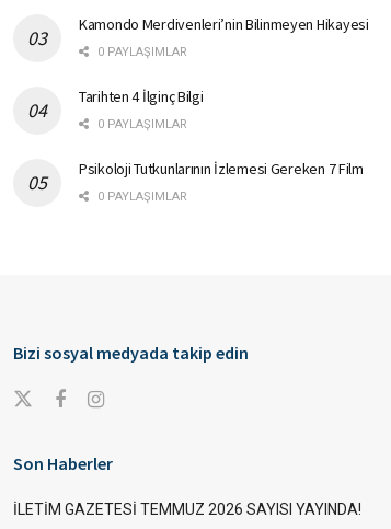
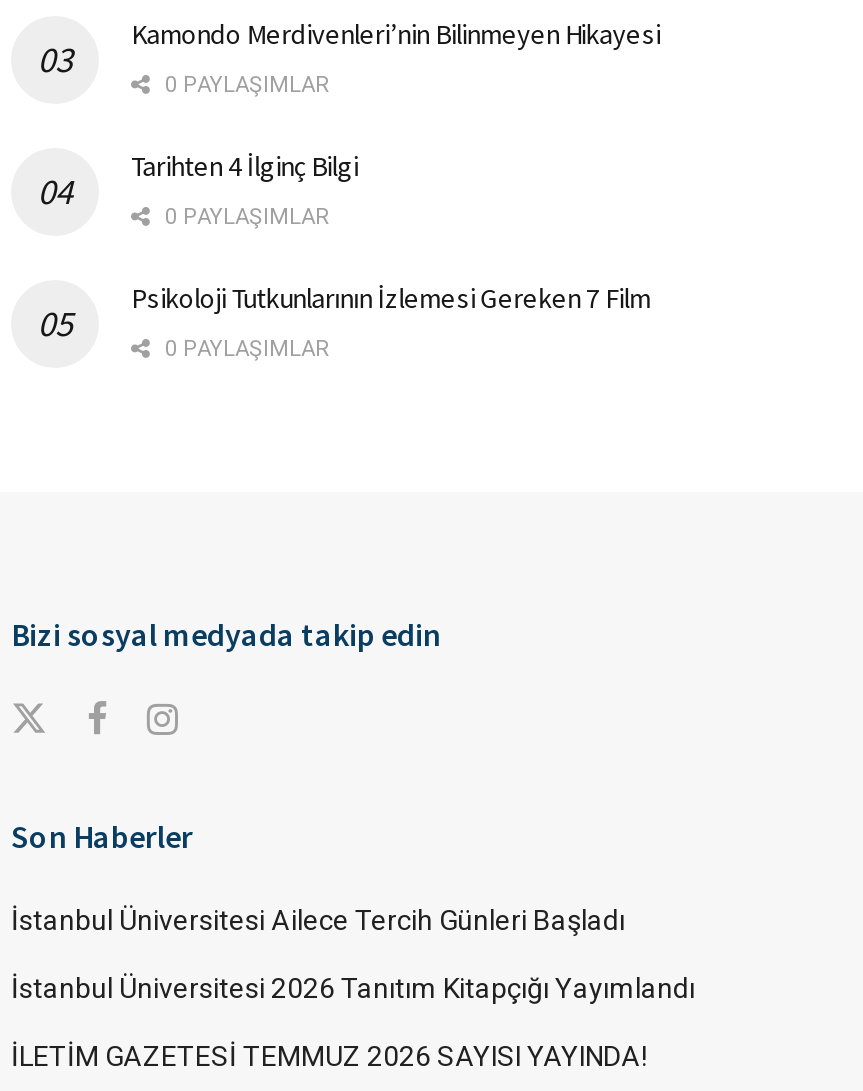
none -> [11,905,695,1005] İstanbul Üniversitesi Ailece Tercih Günleri Başladı | İstanbul Üniversitesi 2026 Tanıtım Kitapçığı Yayımlandı

